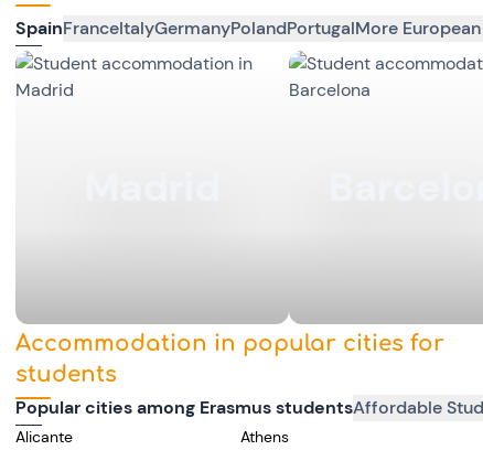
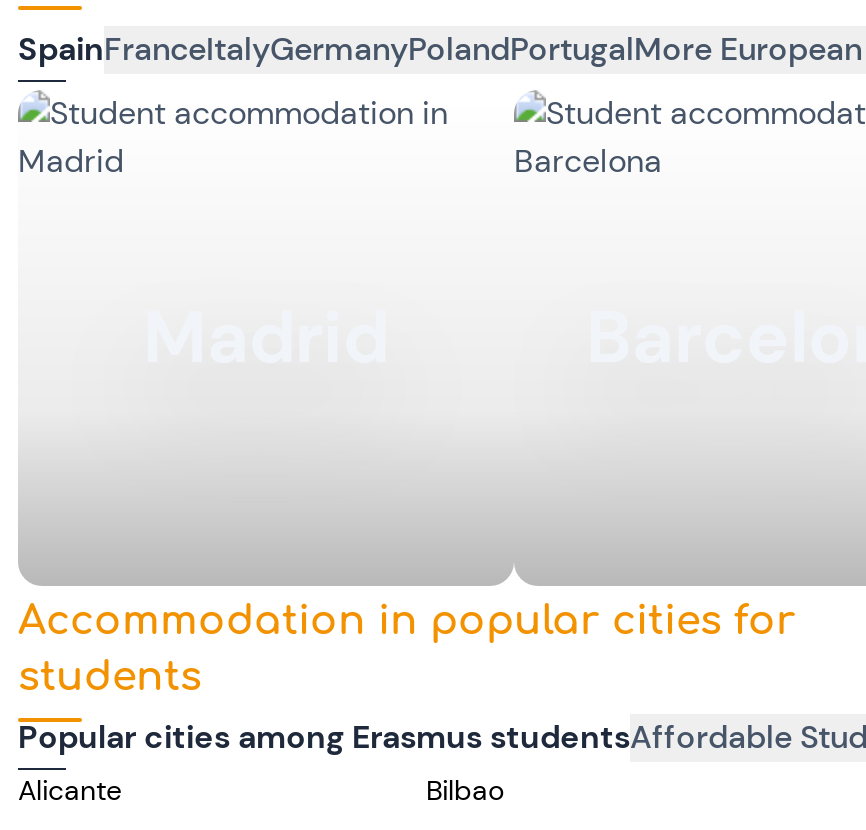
[240,427,289,447] Athens -> [426,772,504,808] Bilbao

